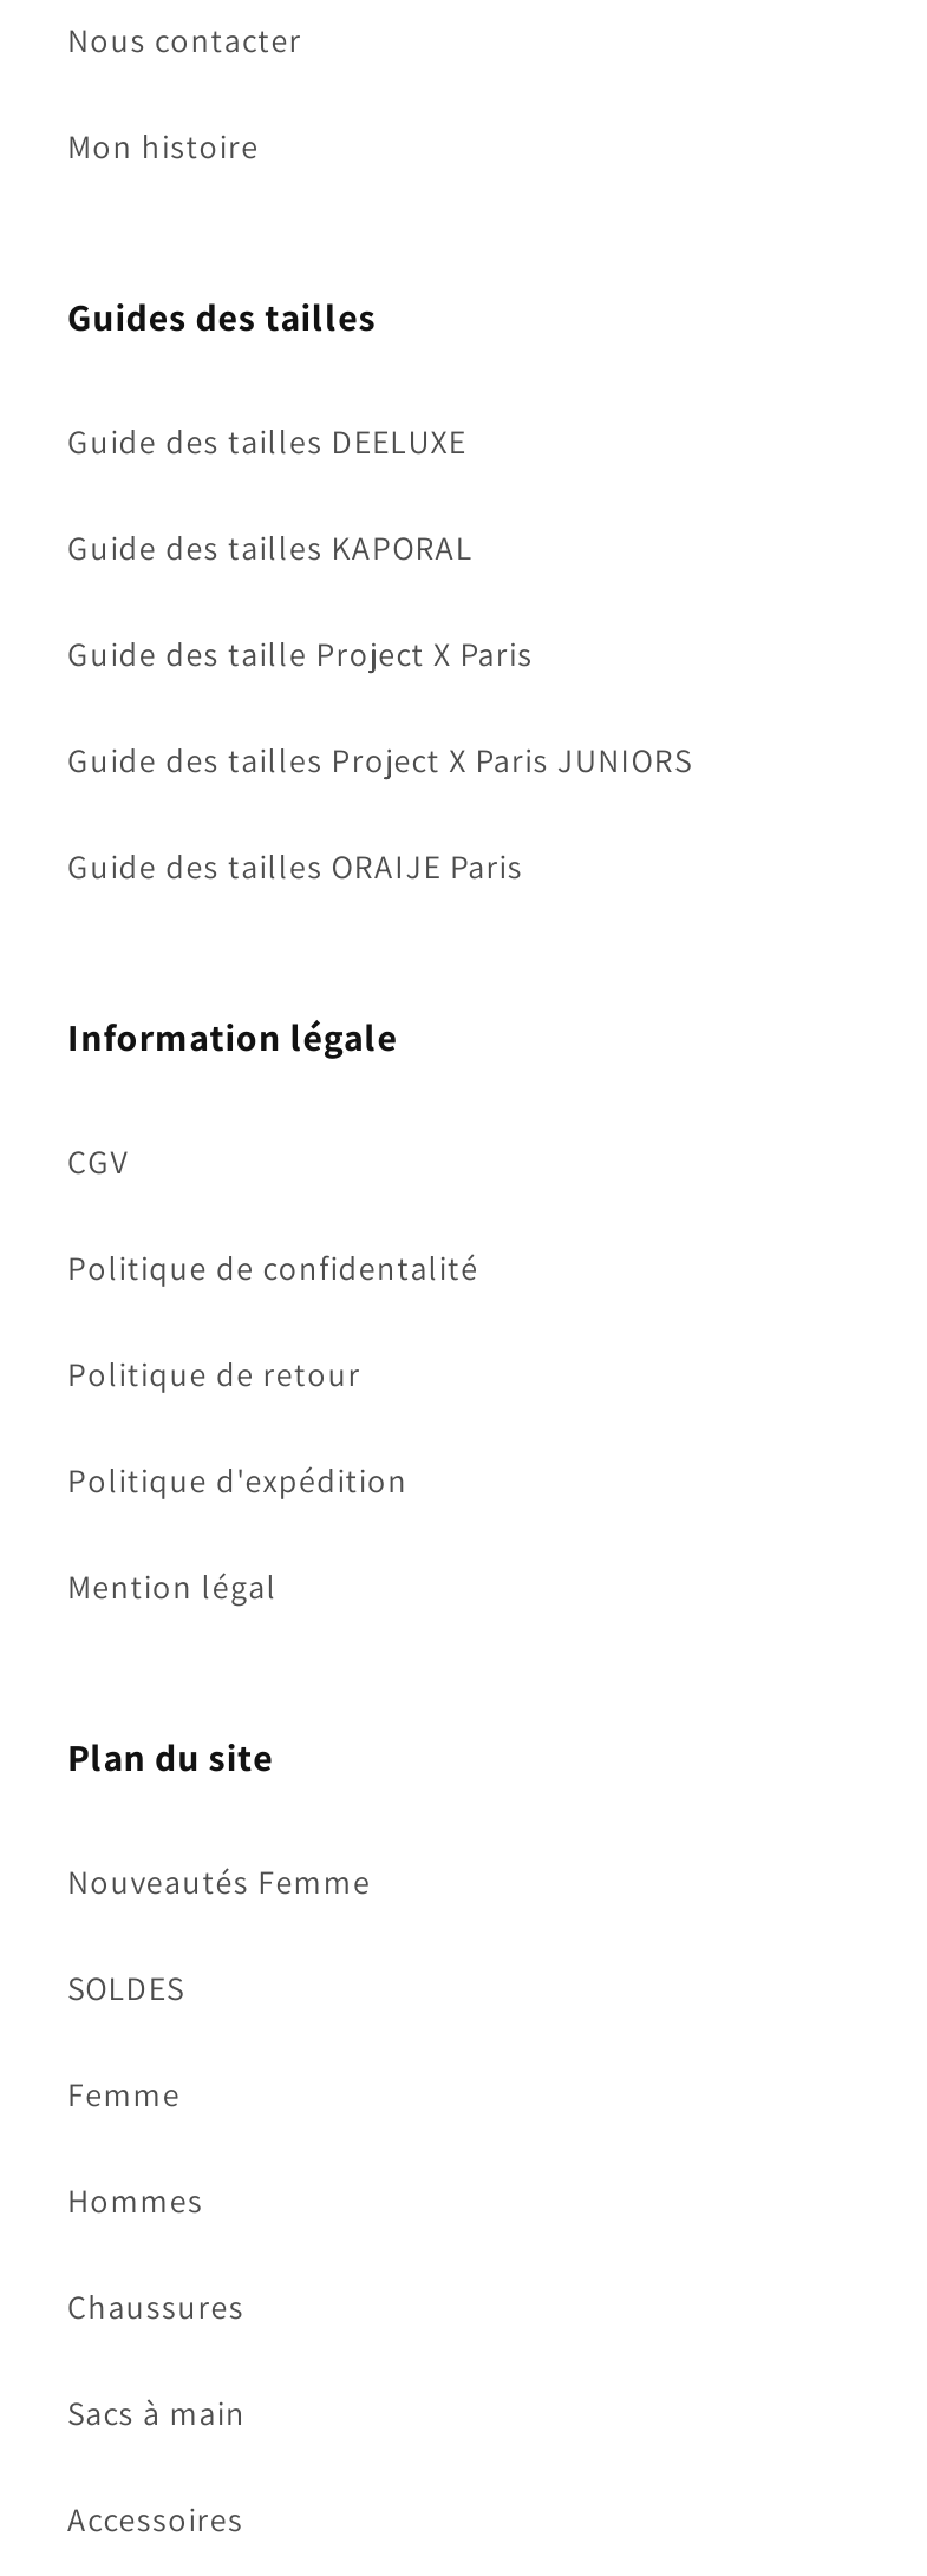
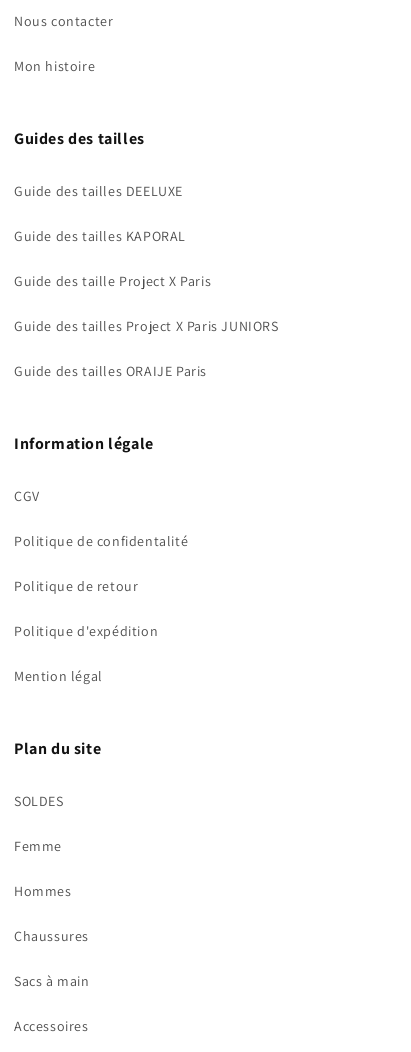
[67,1862,371,1904] Nouveautés Femme -> none

